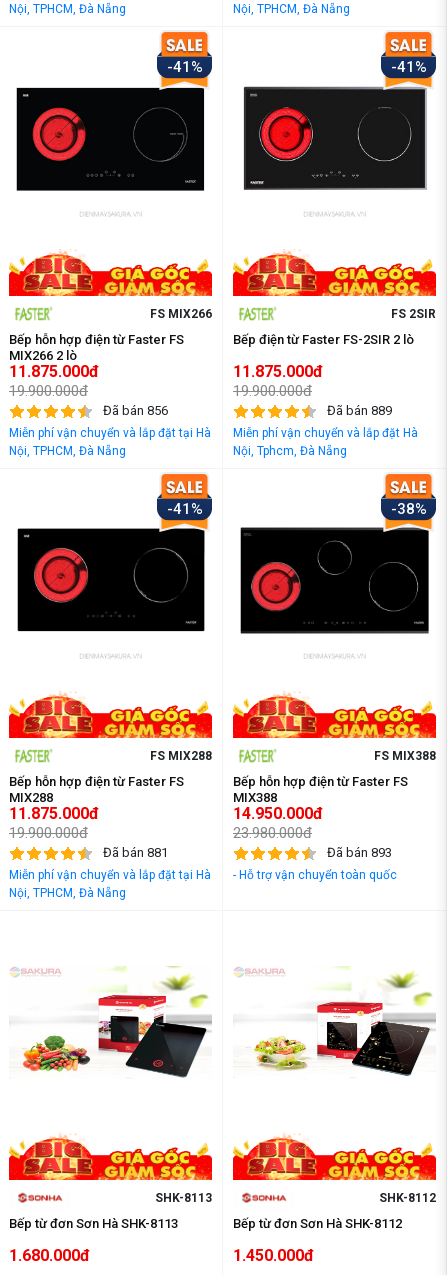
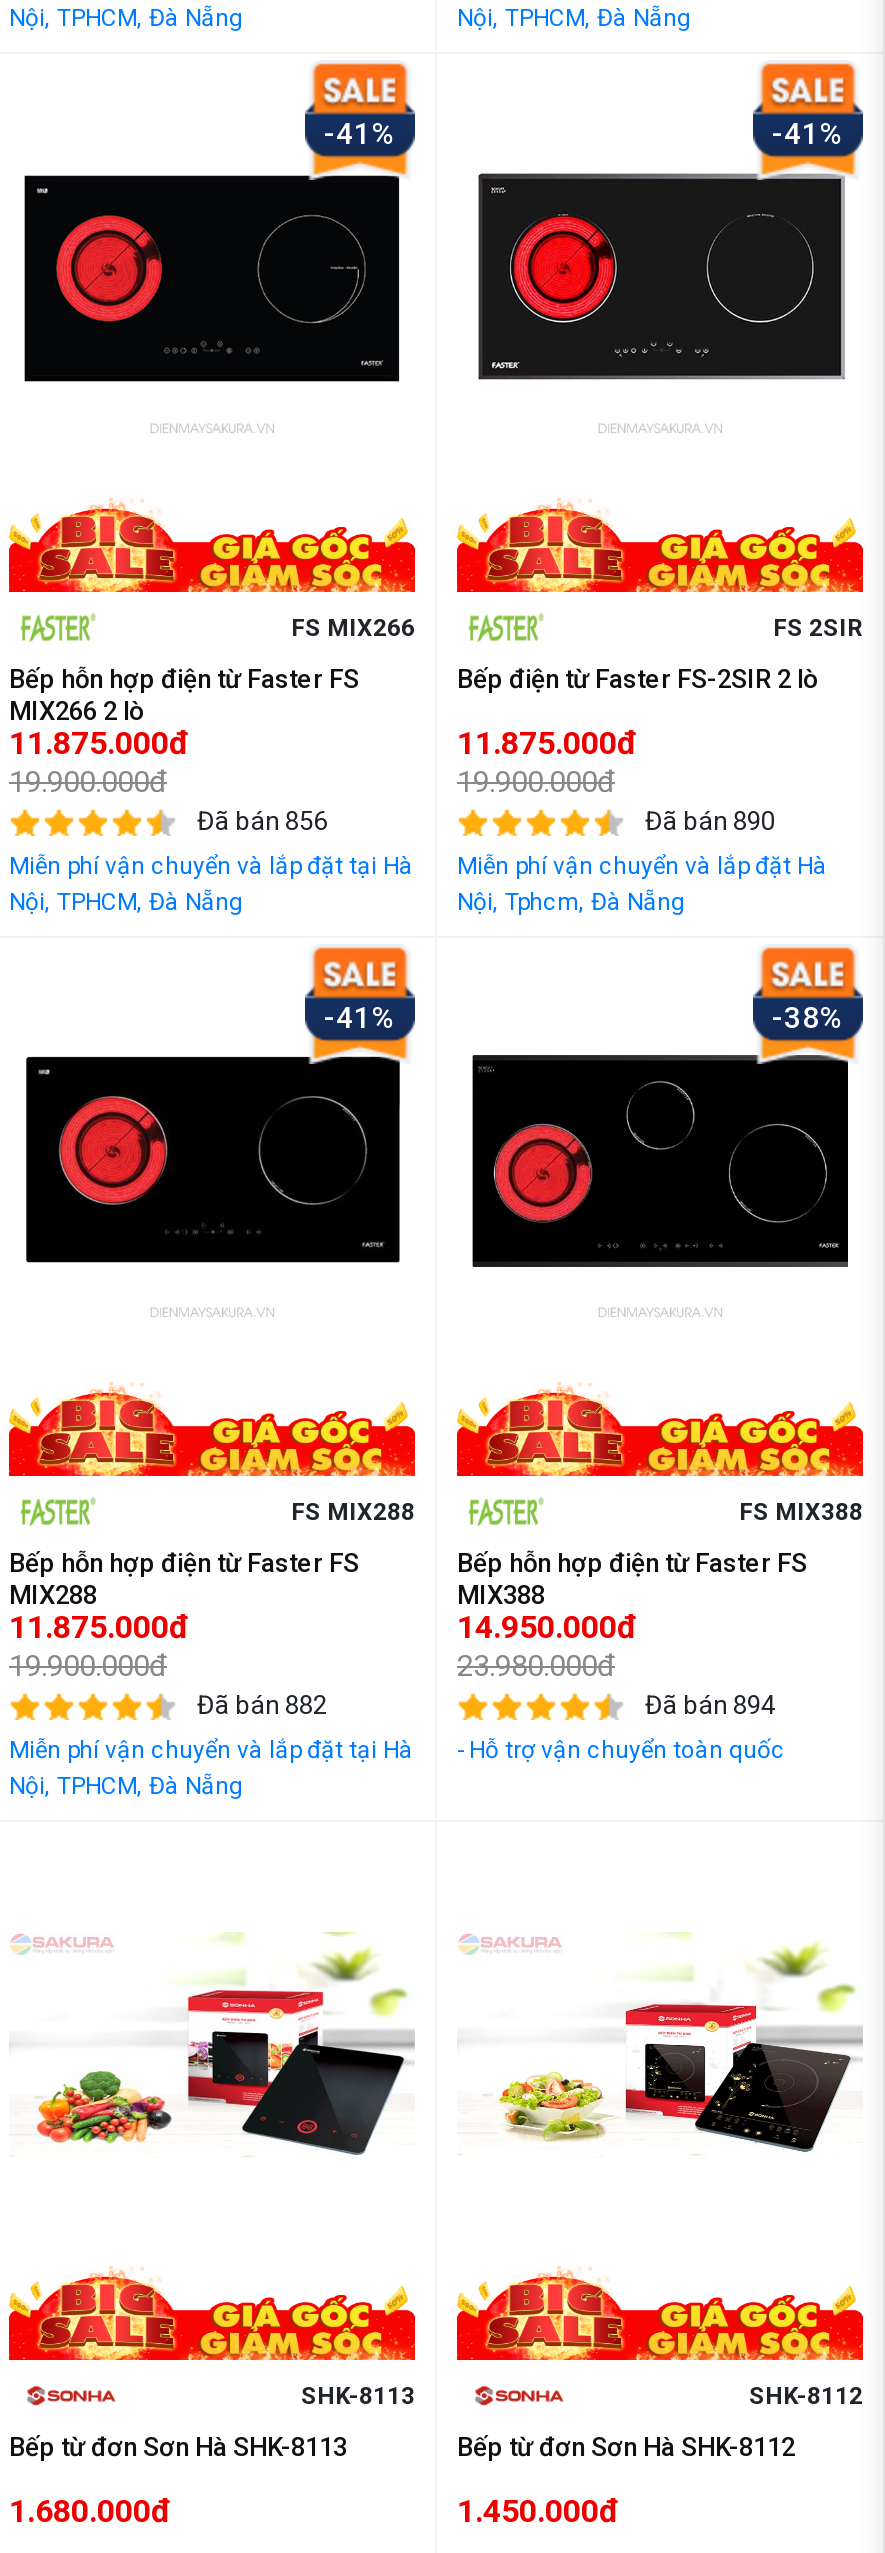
[327,403,392,418] Đã bán 889 -> [645,806,775,836] Đã bán 890
[103,845,168,860] Đã bán 881 -> [197,1690,327,1720] Đã bán 882
[327,845,392,860] Đã bán 893 -> [645,1690,775,1720] Đã bán 894

